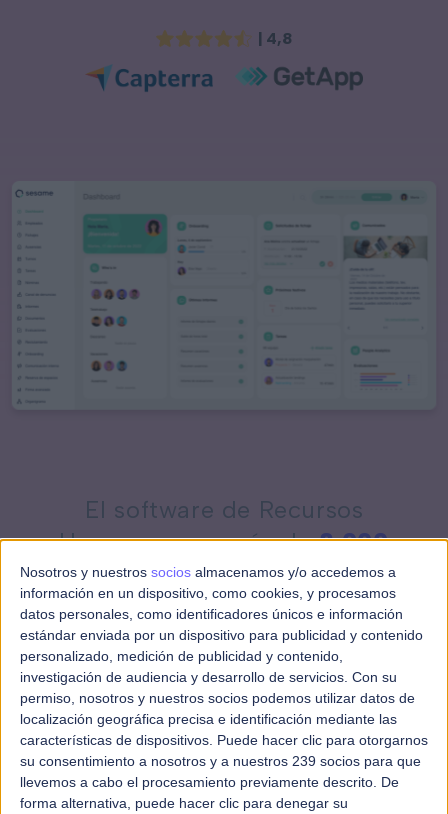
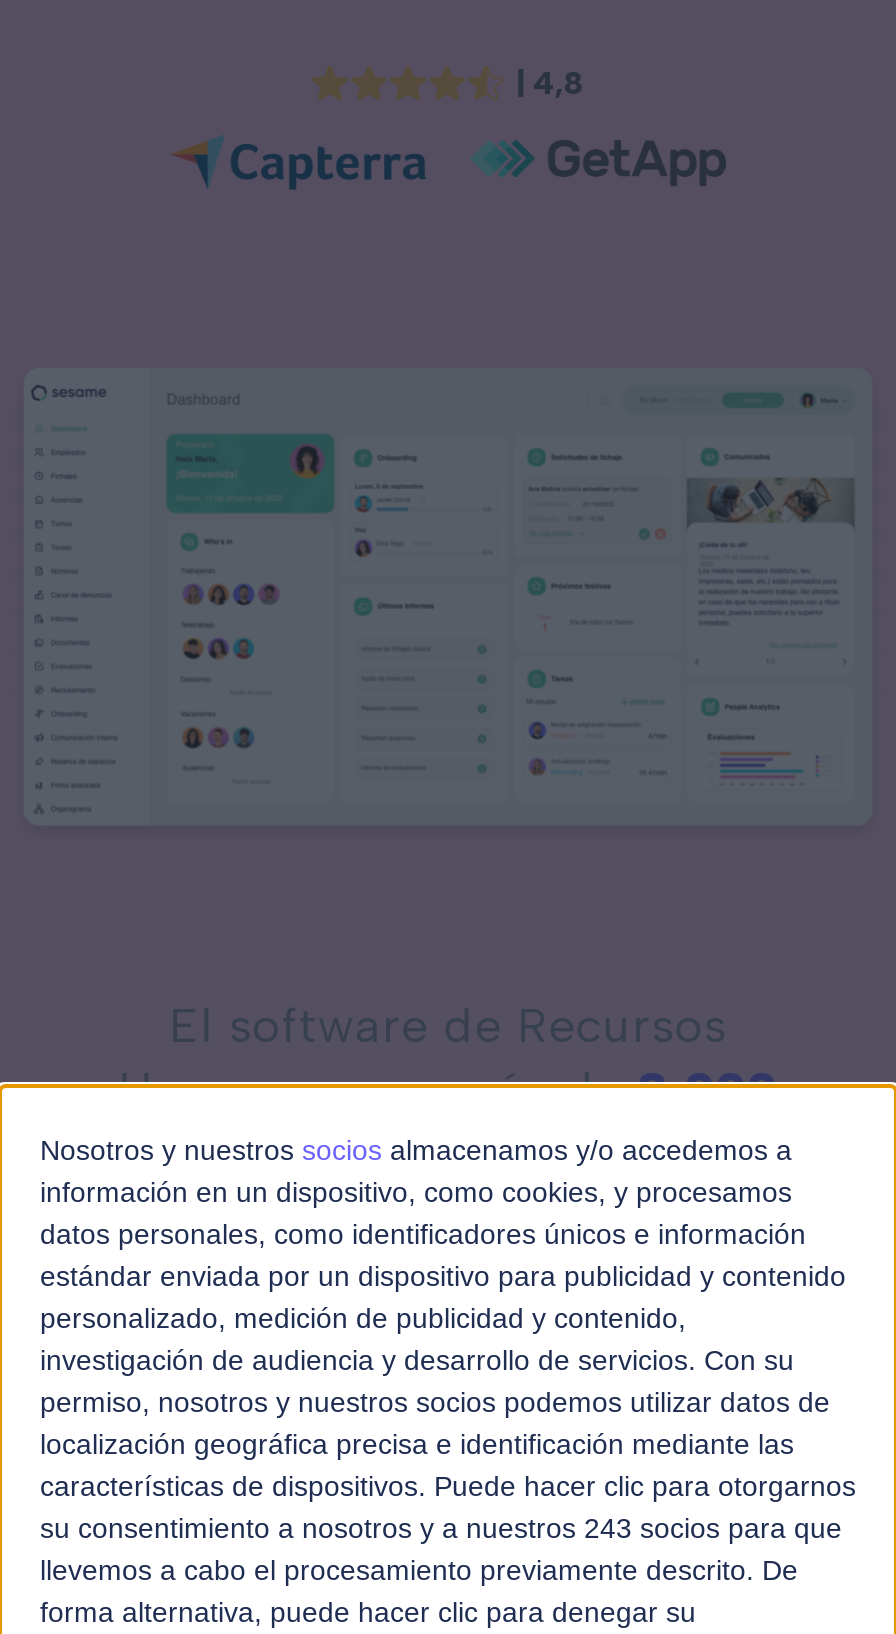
[20,753,421,769] su consentimiento a nosotros y a nuestros 239 socios para que -> [40,1512,842,1544] su consentimiento a nosotros y a nuestros 243 socios para que

